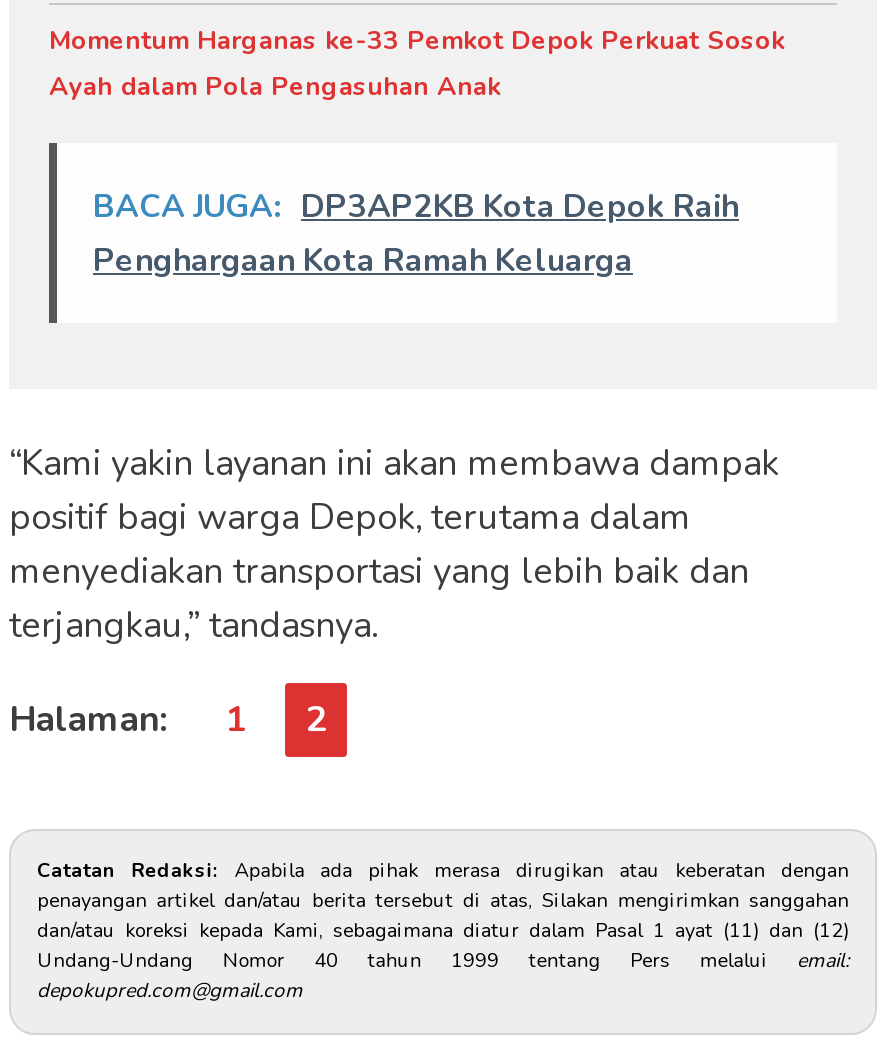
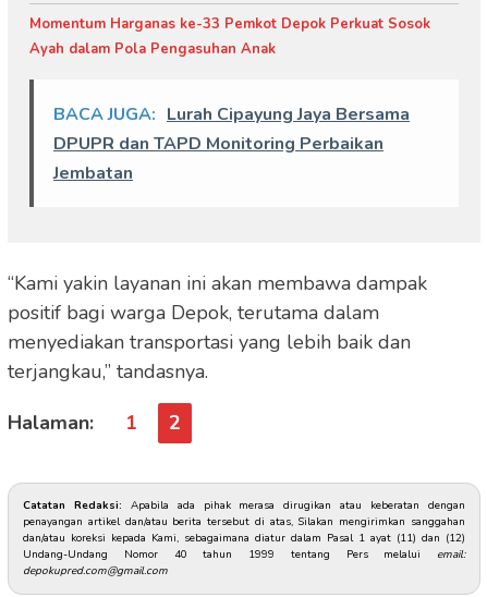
[93,184,739,282] BACA JUGA: DP3AP2KB Kota Depok Raih | Penghargaan Kota Ramah Keluarga -> [53,102,410,185] BACA JUGA: Lurah Cipayung Jaya Bersama | DPUPR dan TAPD Monitoring Perbaikan | Jembatan

